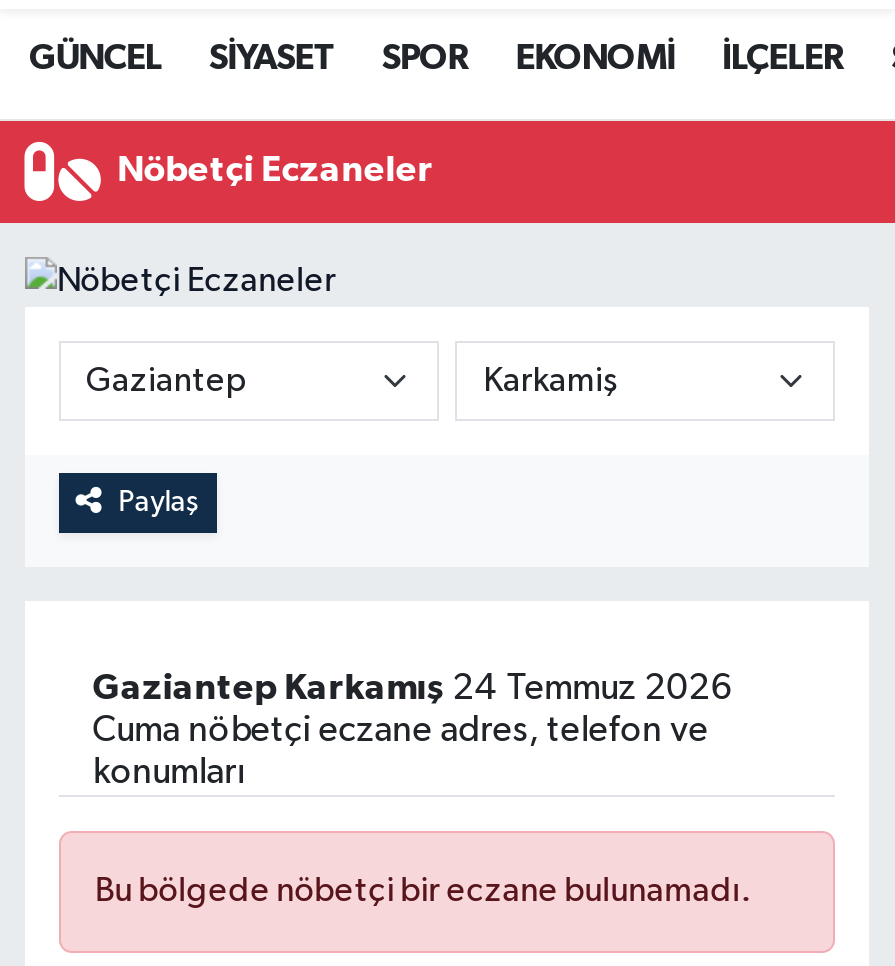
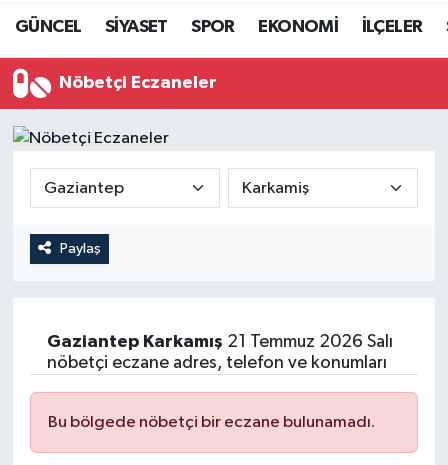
[93,671,733,791] Gaziantep Karkamış 24 Temmuz 2026 | Cuma nöbetçi eczane adres, telefon ve | konumları -> [47,333,393,372] Gaziantep Karkamış 21 Temmuz 2026 Salı | nöbetçi eczane adres, telefon ve konumları

